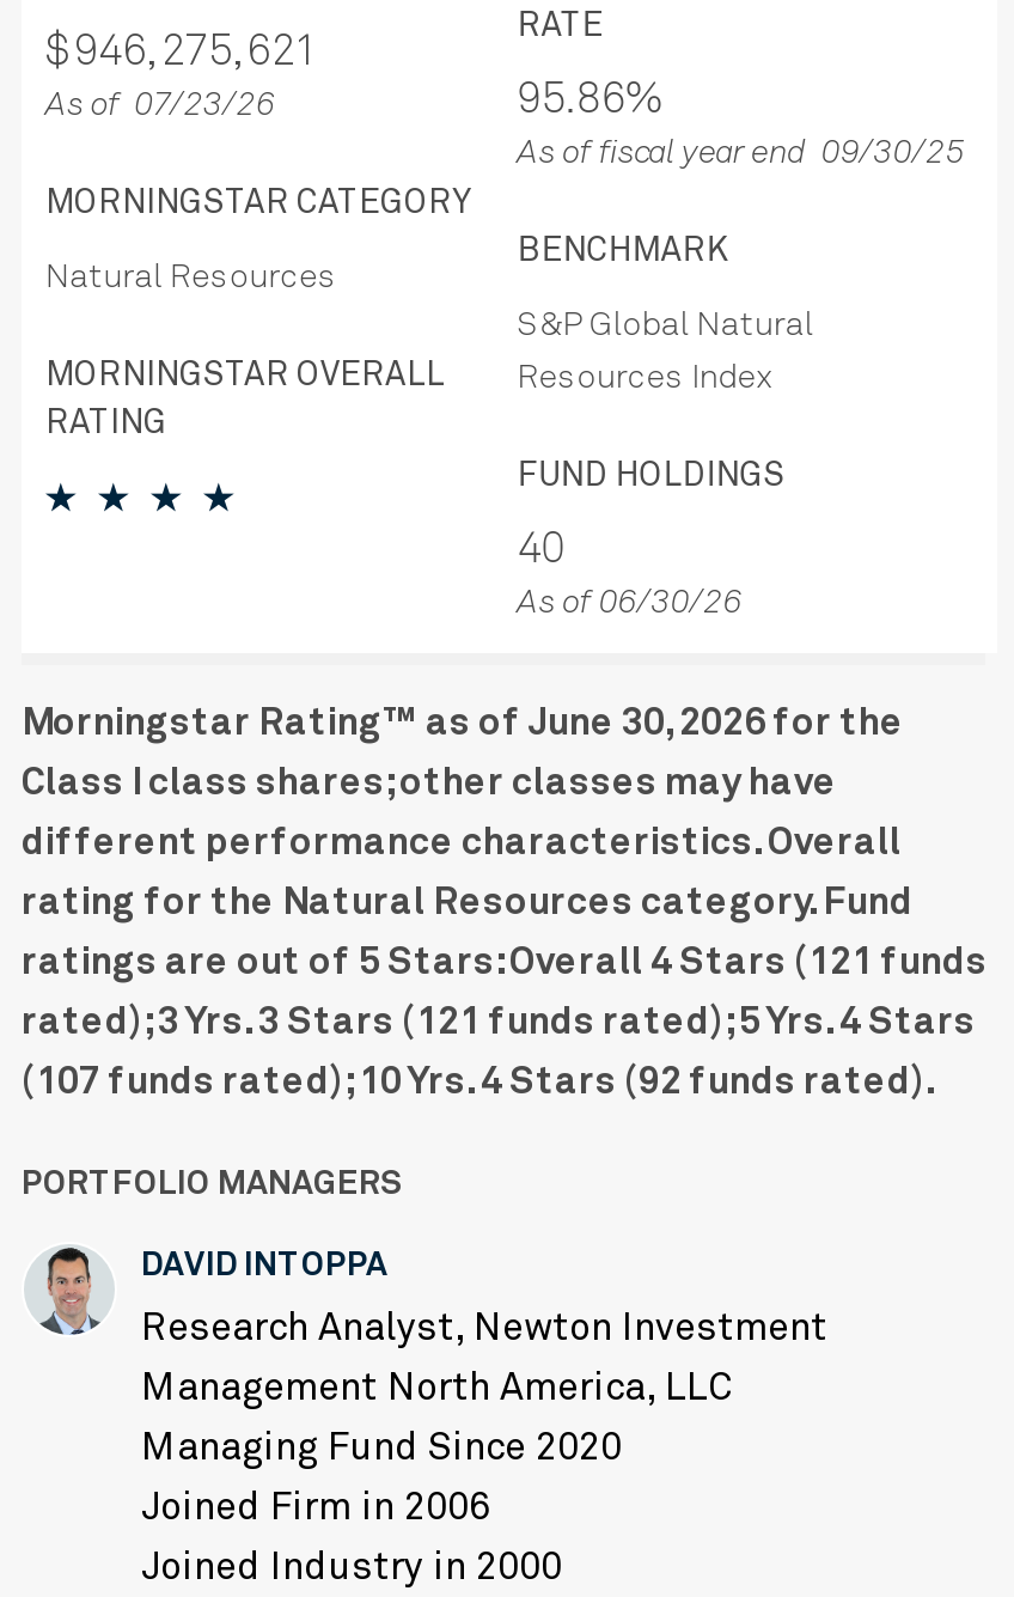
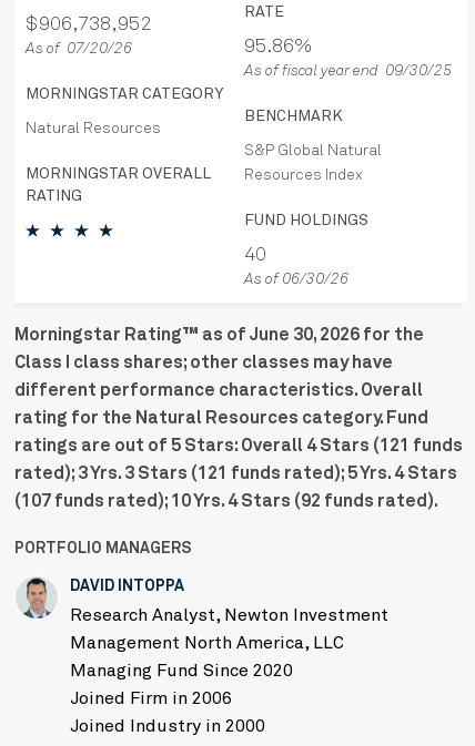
[45,31,328,74] $946,275,621 -> [26,14,155,34] $906,738,952
[45,89,275,122] As of 07/23/26 -> [26,41,132,57] As of 07/20/26

